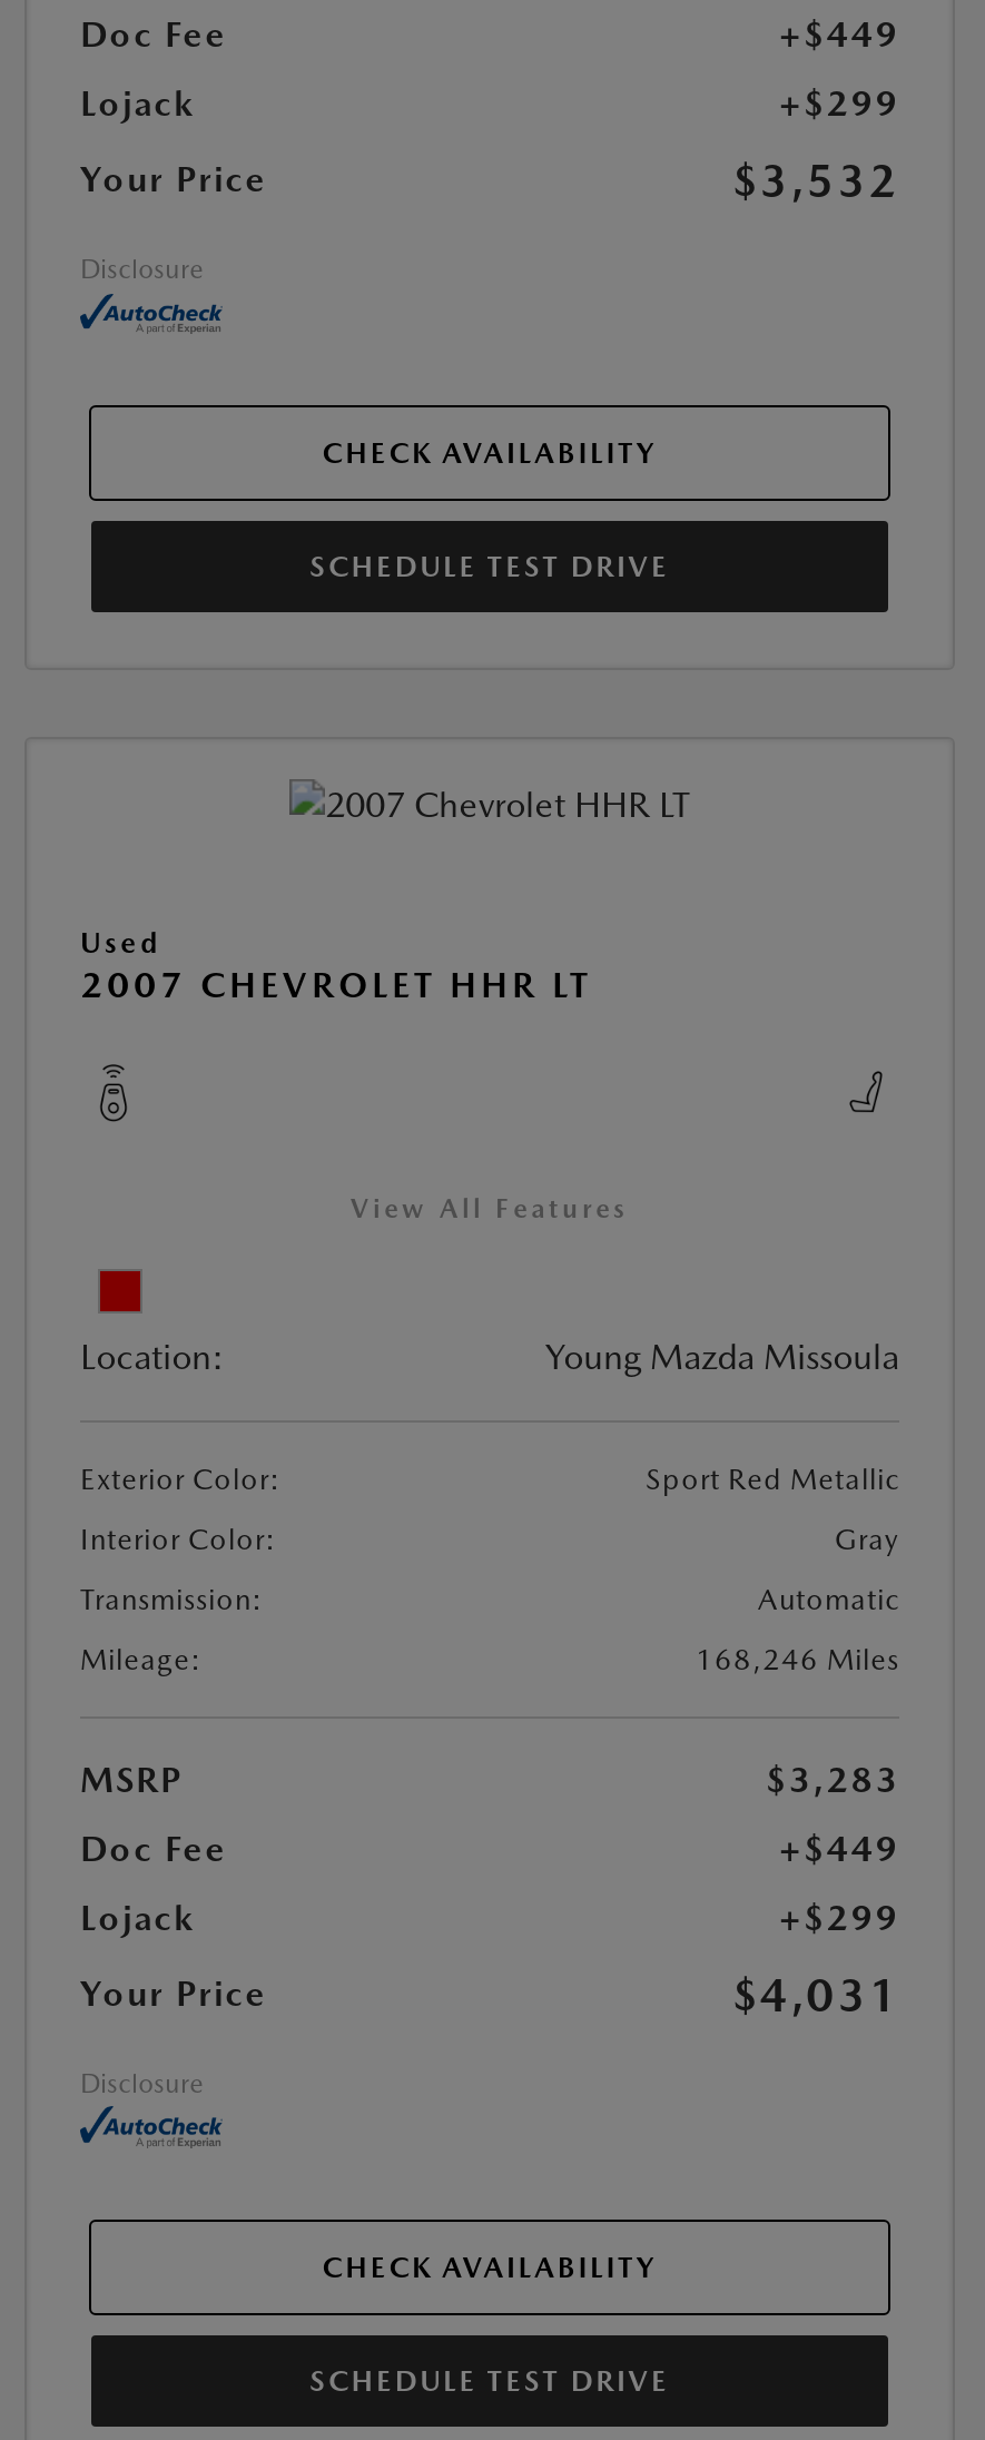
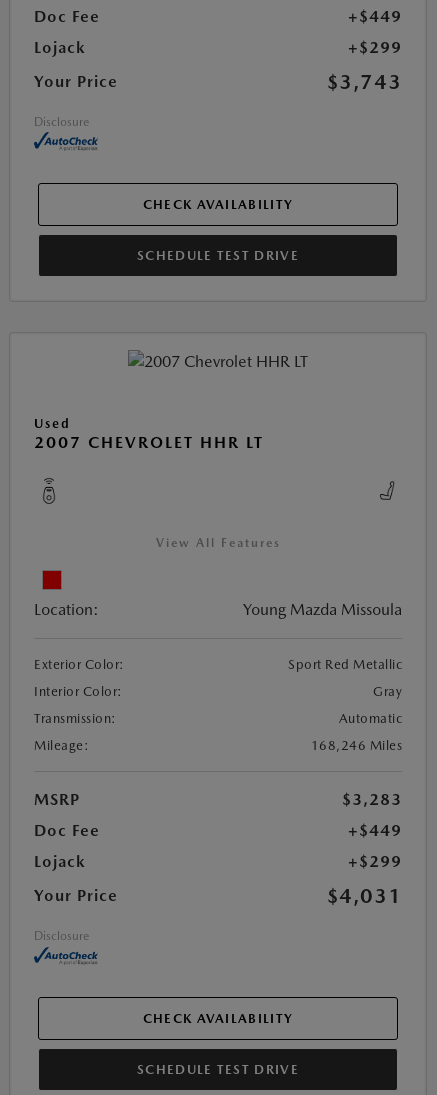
[732,154,899,208] $3,532 -> [327,70,402,94] $3,743

